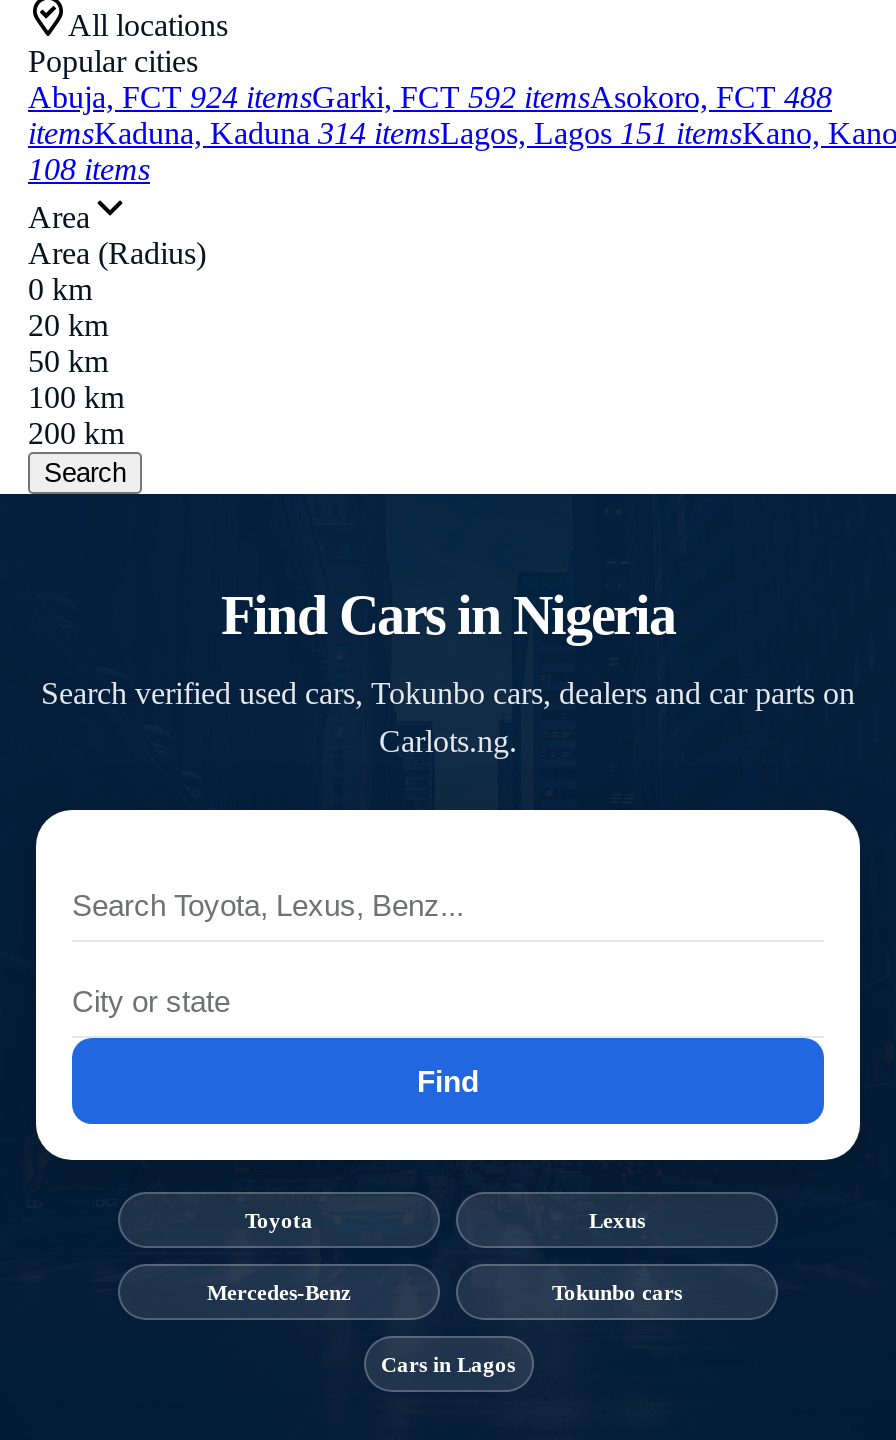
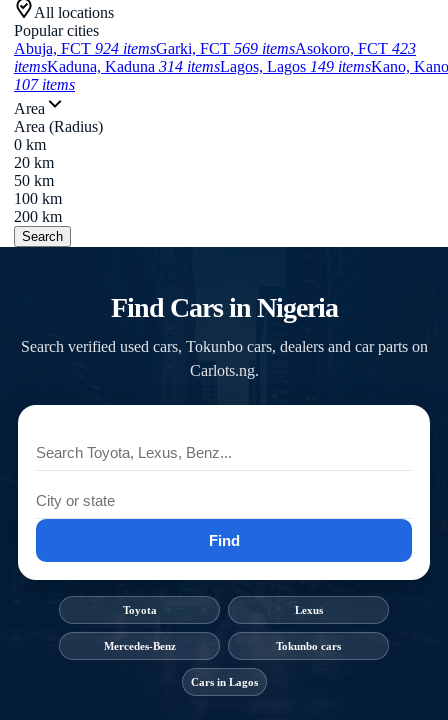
[28,80,832,114] Abuja, FCT 924 itemsGarki, FCT 592 itemsAsokoro, FCT 488 -> [14,40,416,57] Abuja, FCT 924 itemsGarki, FCT 569 itemsAsokoro, FCT 423
[28,116,896,150] itemsKaduna, Kaduna 314 itemsLagos, Lagos 151 itemsKano, Kano -> [14,58,448,75] itemsKaduna, Kaduna 314 itemsLagos, Lagos 149 itemsKano, Kano
[28,152,150,186] 108 items -> [14,76,75,93] 107 items

